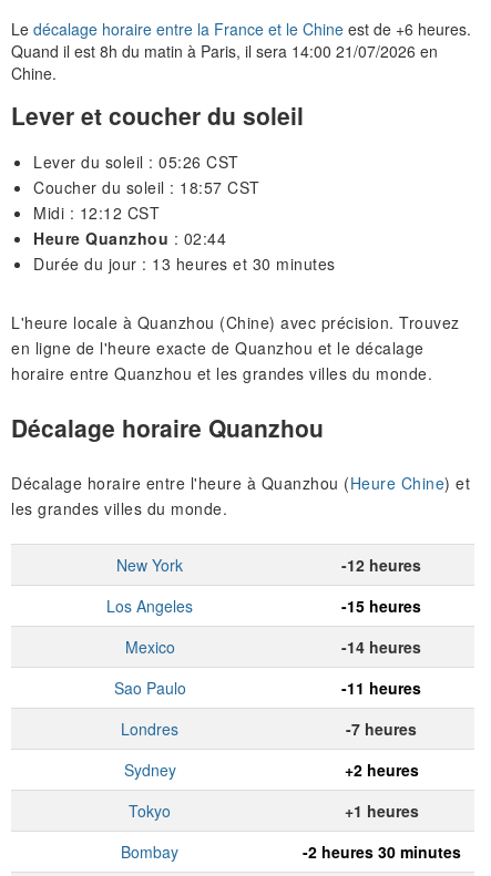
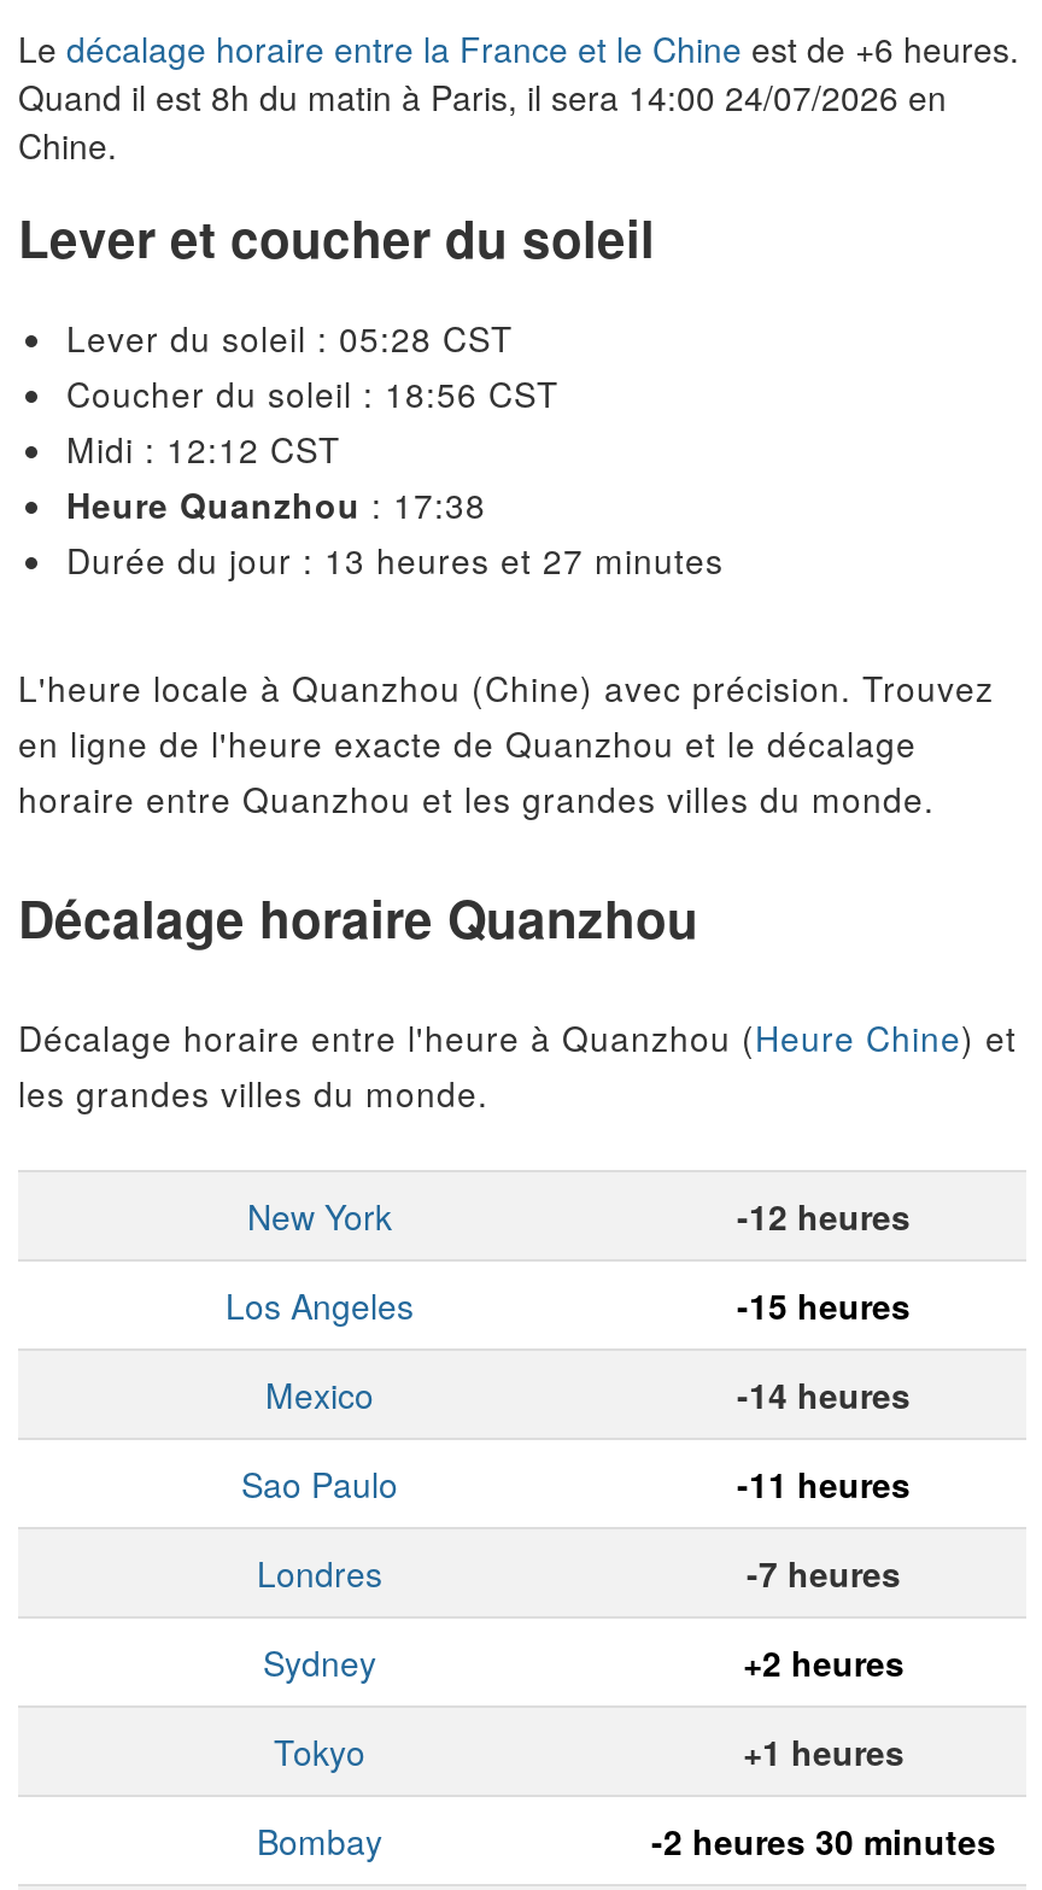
[11,40,438,62] Quand il est 8h du matin à Paris, il sera 14:00 21/07/2026 en -> [18,73,947,122] Quand il est 8h du matin à Paris, il sera 14:00 24/07/2026 en
[33,151,239,173] Lever du soleil : 05:26 CST -> [66,313,514,362] Lever du soleil : 05:28 CST
[33,176,260,198] Coucher du soleil : 18:57 CST -> [66,369,560,417] Coucher du soleil : 18:56 CST
[33,227,226,249] Heure Quanzhou: 02:44 -> [66,480,486,528] Heure Quanzhou: 17:38
[33,252,335,275] Durée du jour : 13 heures et 30 minutes -> [66,535,724,584] Durée du jour : 13 heures et 27 minutes

